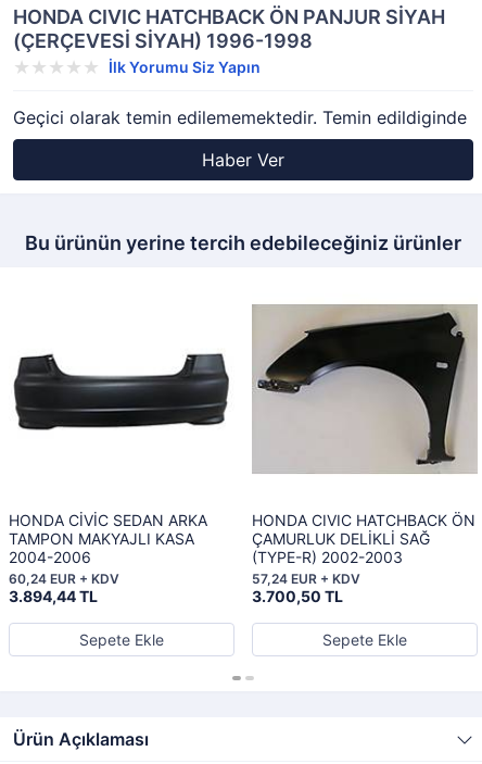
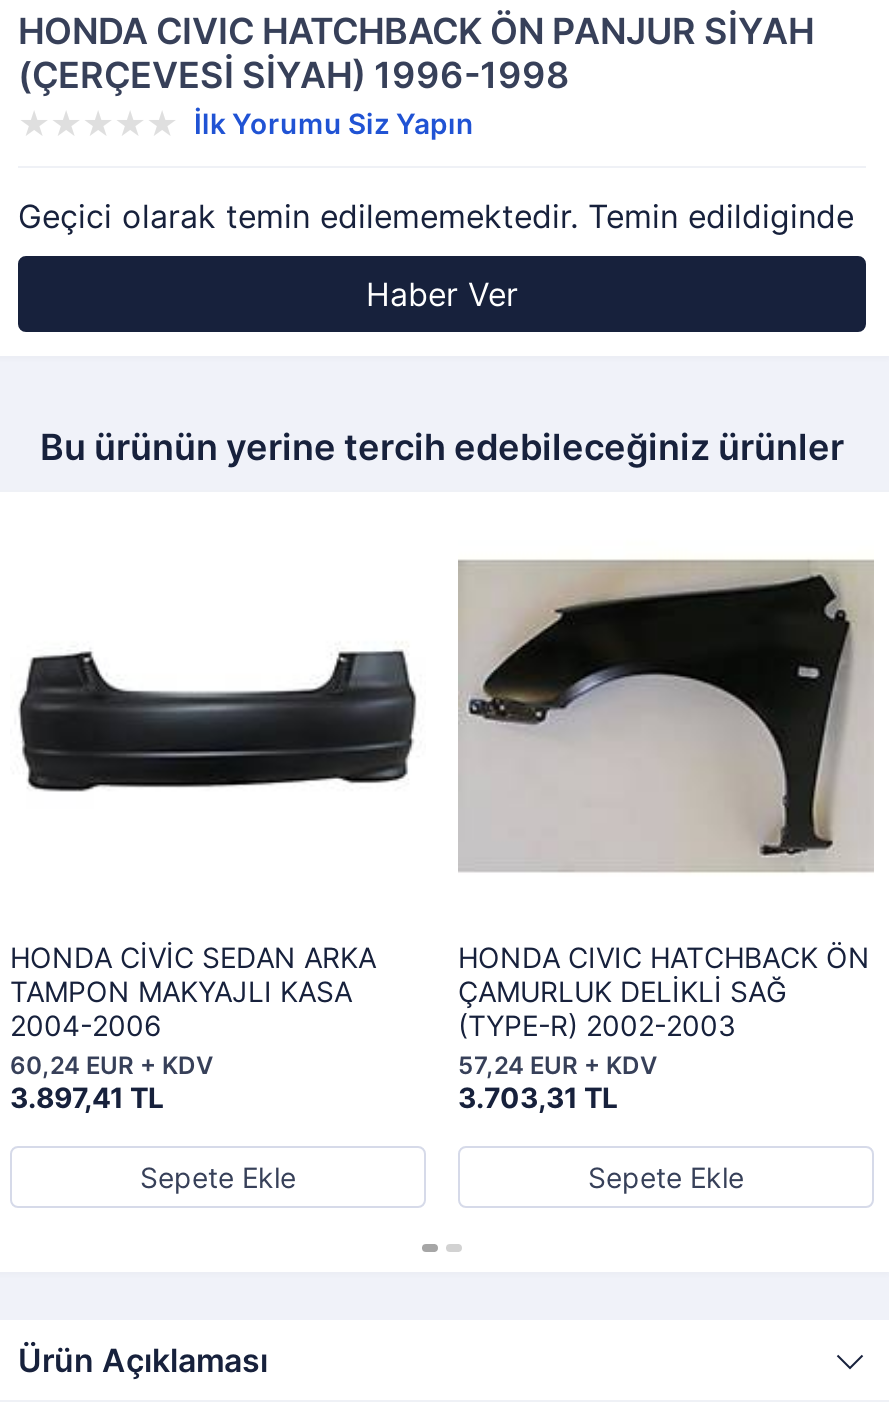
[9,587,98,605] 3.894,44 TL -> [10,1080,164,1114] 3.897,41 TL
[252,587,343,605] 3.700,50 TL -> [458,1080,618,1114] 3.703,31 TL

